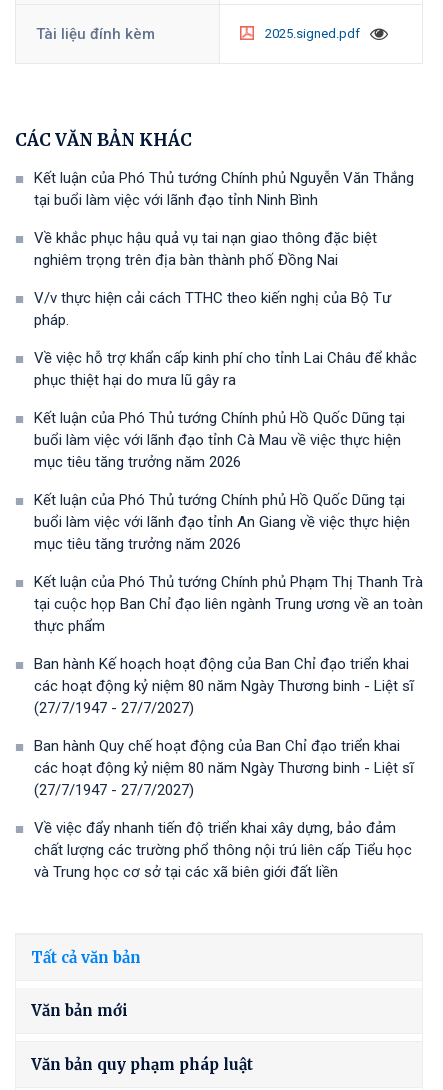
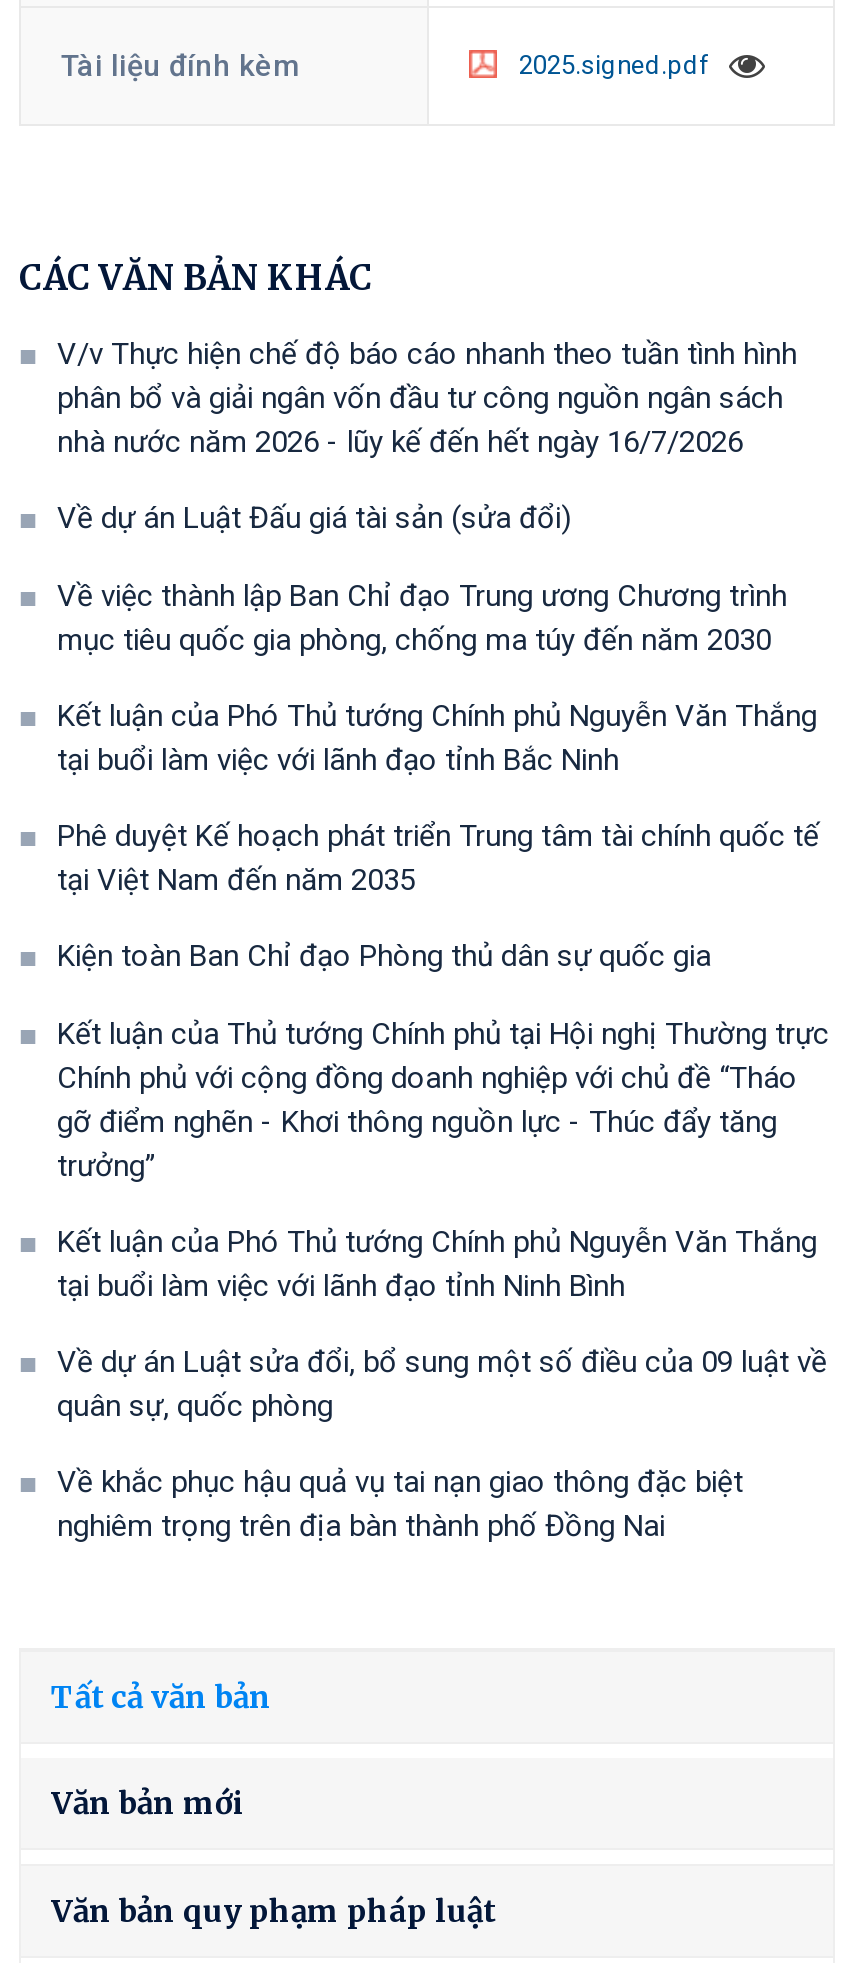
none -> [57,336,829,1184] V/v Thực hiện chế độ báo cáo nhanh theo tuần tình hình | phân bổ và giải ngân vốn đầu tư công nguồn ngân sách | nhà nước năm 2026 - lũy kế đến hết ngày 16/7/2026 | Về dự án Luật Đấu giá tài sản (sửa đổi) | Về việc thành lập Ban Chỉ đạo Trung ương Chương trình | mục tiêu quốc gia phòng, chống ma túy đến năm 2030 | Kết luận của Phó Thủ tướng Chính phủ Nguyễn Văn Thắng | tại buổi làm việc với lãnh đạo tỉnh Bắc Ninh | Phê duyệt Kế hoạch phát triển Trung tâm tài chính quốc tế | tại Việt Nam đến năm 2035 | Kiện toàn Ban Chỉ đạo Phòng thủ dân sự quốc gia | Kết luận của Thủ tướng Chính phủ tại Hội nghị Thường trực | Chính phủ với cộng đồng doanh nghiệp với chủ đề “Tháo | gỡ điểm nghẽn - Khơi thông nguồn lực - Thúc đẩy tăng | trưởng”
moved [34,169,414,209] -> [57,1224,817,1304]: Kết luận của Phó Thủ tướng Chính phủ Nguyễn Văn Thắng | tại buổi làm việc với lãnh đạo tỉnh Ninh Bình
none -> [57,1344,827,1424] Về dự án Luật sửa đổi, bổ sung một số điều của 09 luật về | quân sự, quốc phòng
moved [34,229,377,269] -> [57,1464,743,1544]: Về khắc phục hậu quả vụ tai nạn giao thông đặc biệt | nghiêm trọng trên địa bàn thành phố Đồng Nai
[34,289,423,881] V/v thực hiện cải cách TTHC theo kiến nghị của Bộ Tư | pháp. | Về việc hỗ trợ khẩn cấp kinh phí cho tỉnh Lai Châu để khắc | phục thiệt hại do mưa lũ gây ra | Kết luận của Phó Thủ tướng Chính phủ Hồ Quốc Dũng tại | buổi làm việc với lãnh đạo tỉnh Cà Mau về việc thực hiện | mục tiêu tăng trưởng năm 2026 | Kết luận của Phó Thủ tướng Chính phủ Hồ Quốc Dũng tại | buổi làm việc với lãnh đạo tỉnh An Giang về việc thực hiện | mục tiêu tăng trưởng năm 2026 | Kết luận của Phó Thủ tướng Chính phủ Phạm Thị Thanh Trà | tại cuộc họp Ban Chỉ đạo liên ngành Trung ương về an toàn | thực phẩm | Ban hành Kế hoạch hoạt động của Ban Chỉ đạo triển khai | các hoạt động kỷ niệm 80 năm Ngày Thương binh - Liệt sĩ | (27/7/1947 - 27/7/2027) | Ban hành Quy chế hoạt động của Ban Chỉ đạo triển khai | các hoạt động kỷ niệm 80 năm Ngày Thương binh - Liệt sĩ | (27/7/1947 - 27/7/2027) | Về việc đẩy nhanh tiến độ triển khai xây dựng, bảo đảm | chất lượng các trường phổ thông nội trú liên cấp Tiểu học | và Trung học cơ sở tại các xã biên giới đất liền -> none

